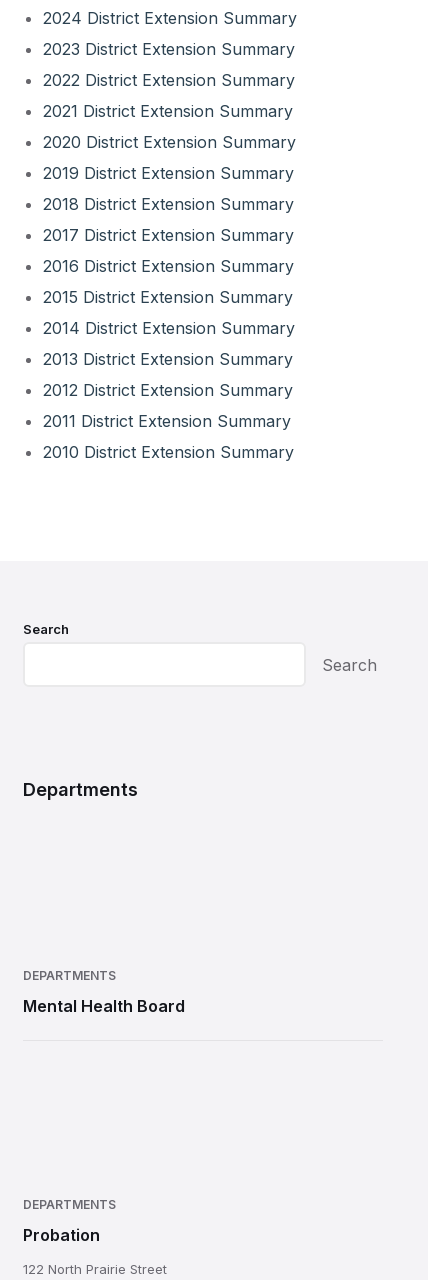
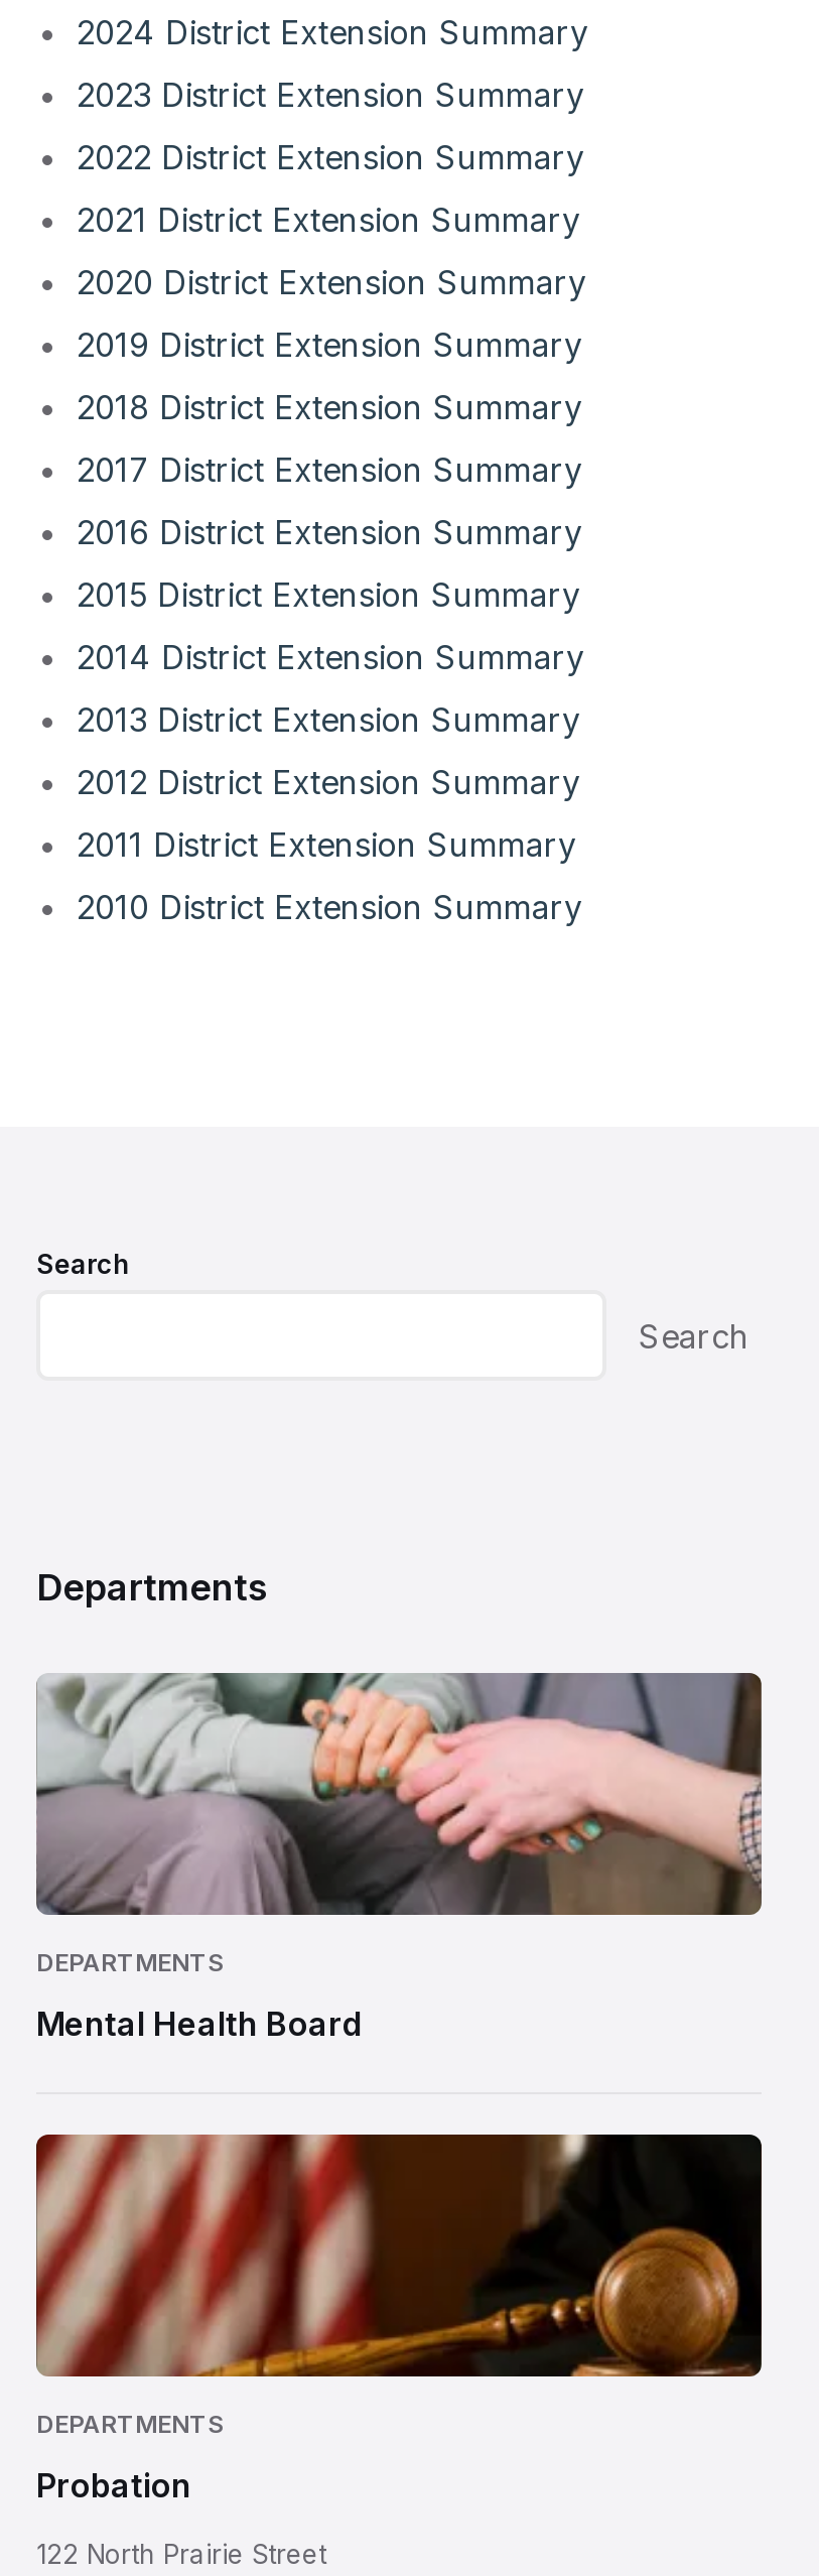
none -> [34,1671,764,1917] [image]
none -> [34,2133,764,2378] [image]

